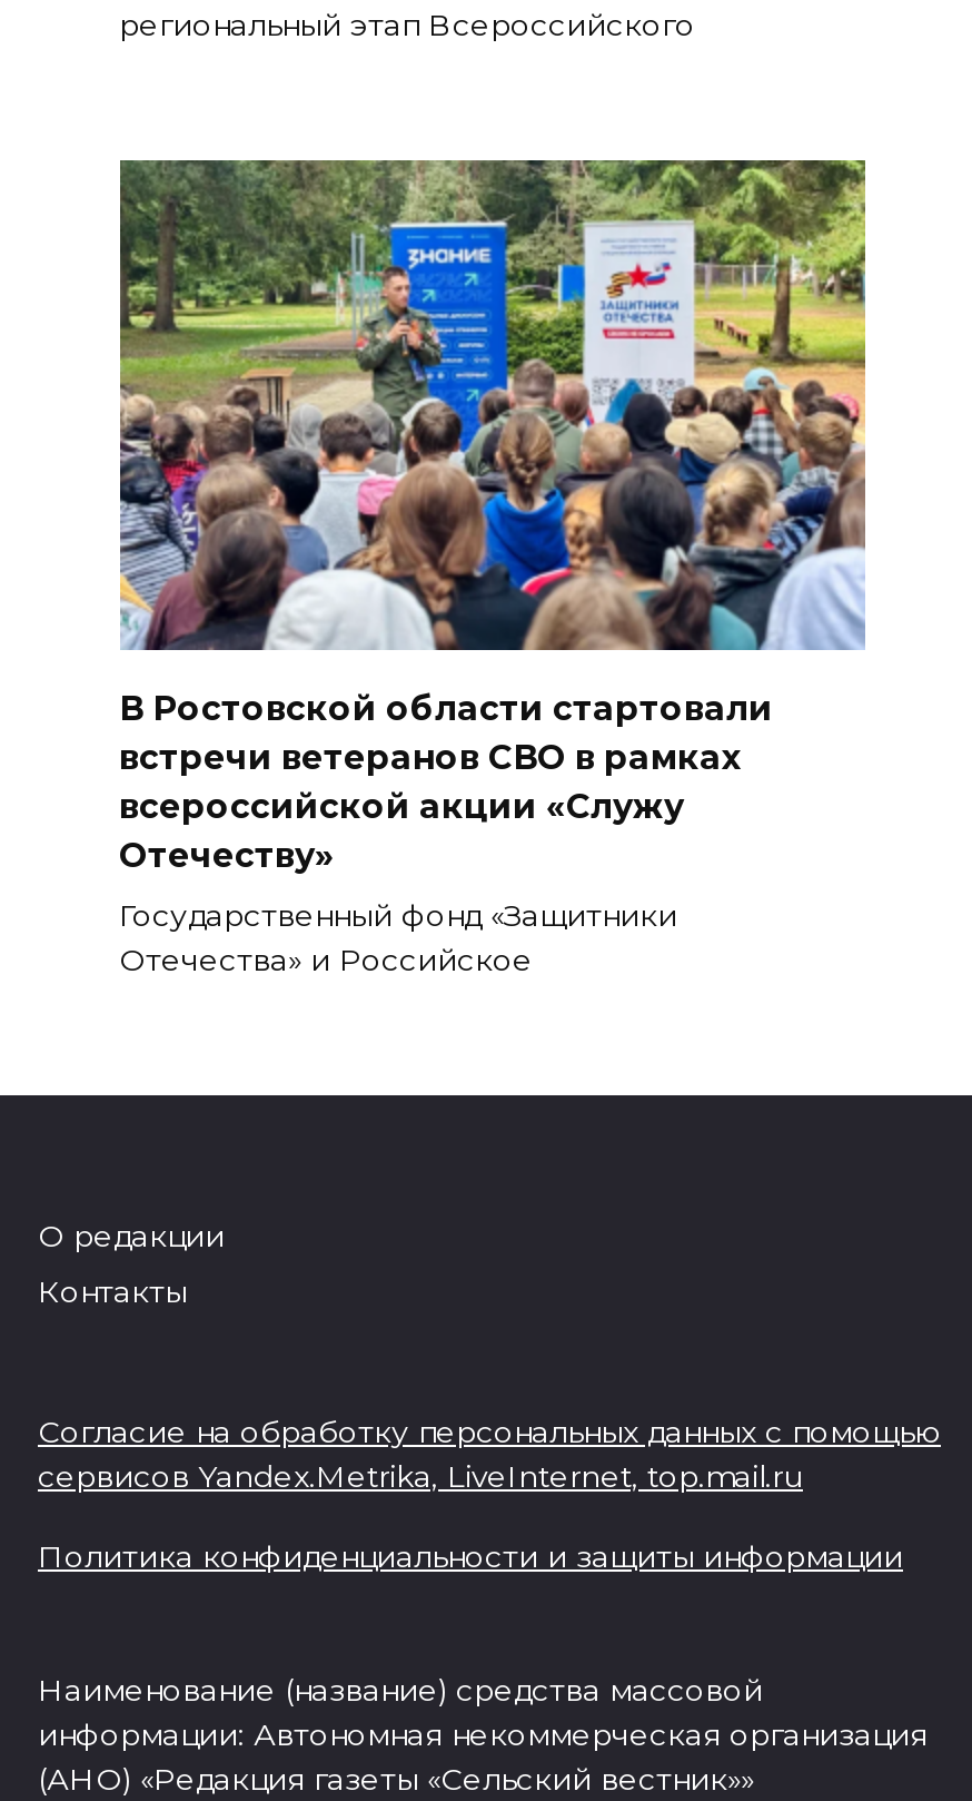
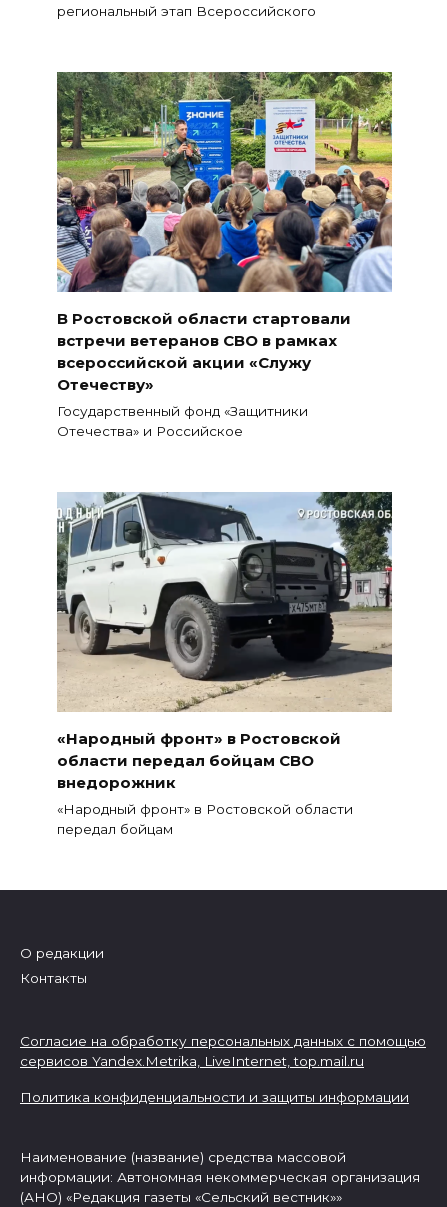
none -> [56,492,393,837] [image] | «Народный фронт» в Ростовской | области передал бойцам СВО | внедорожник | «Народный фронт» в Ростовской области | передал бойцам

